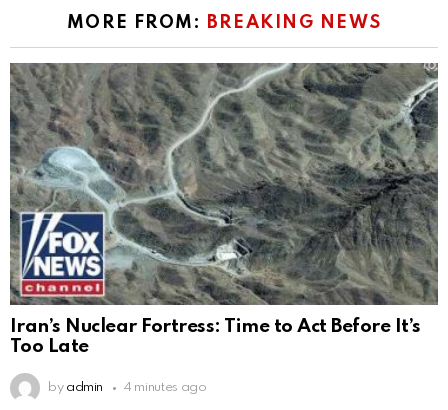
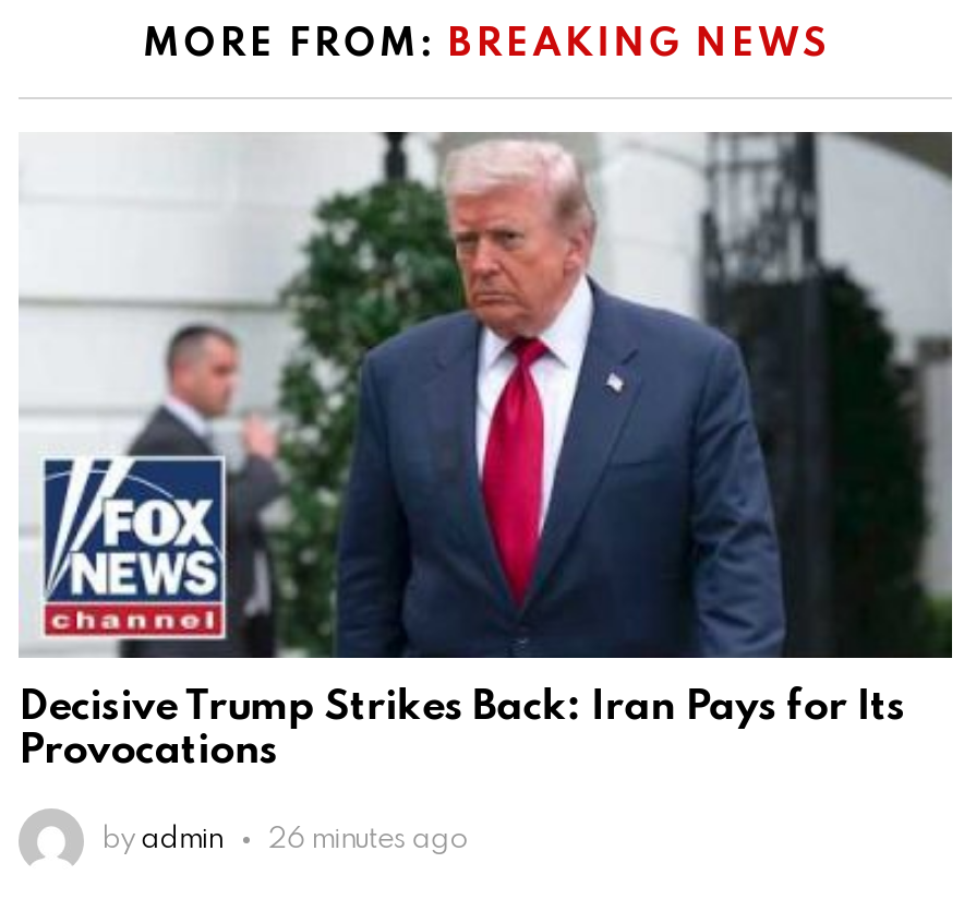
[9,62,439,356] [image] | Iran’s Nuclear Fortress: Time to Act Before It’s | Too Late -> [19,132,952,771] [image] | Decisive Trump Strikes Back: Iran Pays for Its | Provocations
[48,381,206,394] by admin 4 minutes ago -> [101,826,468,854] by admin 26 minutes ago

